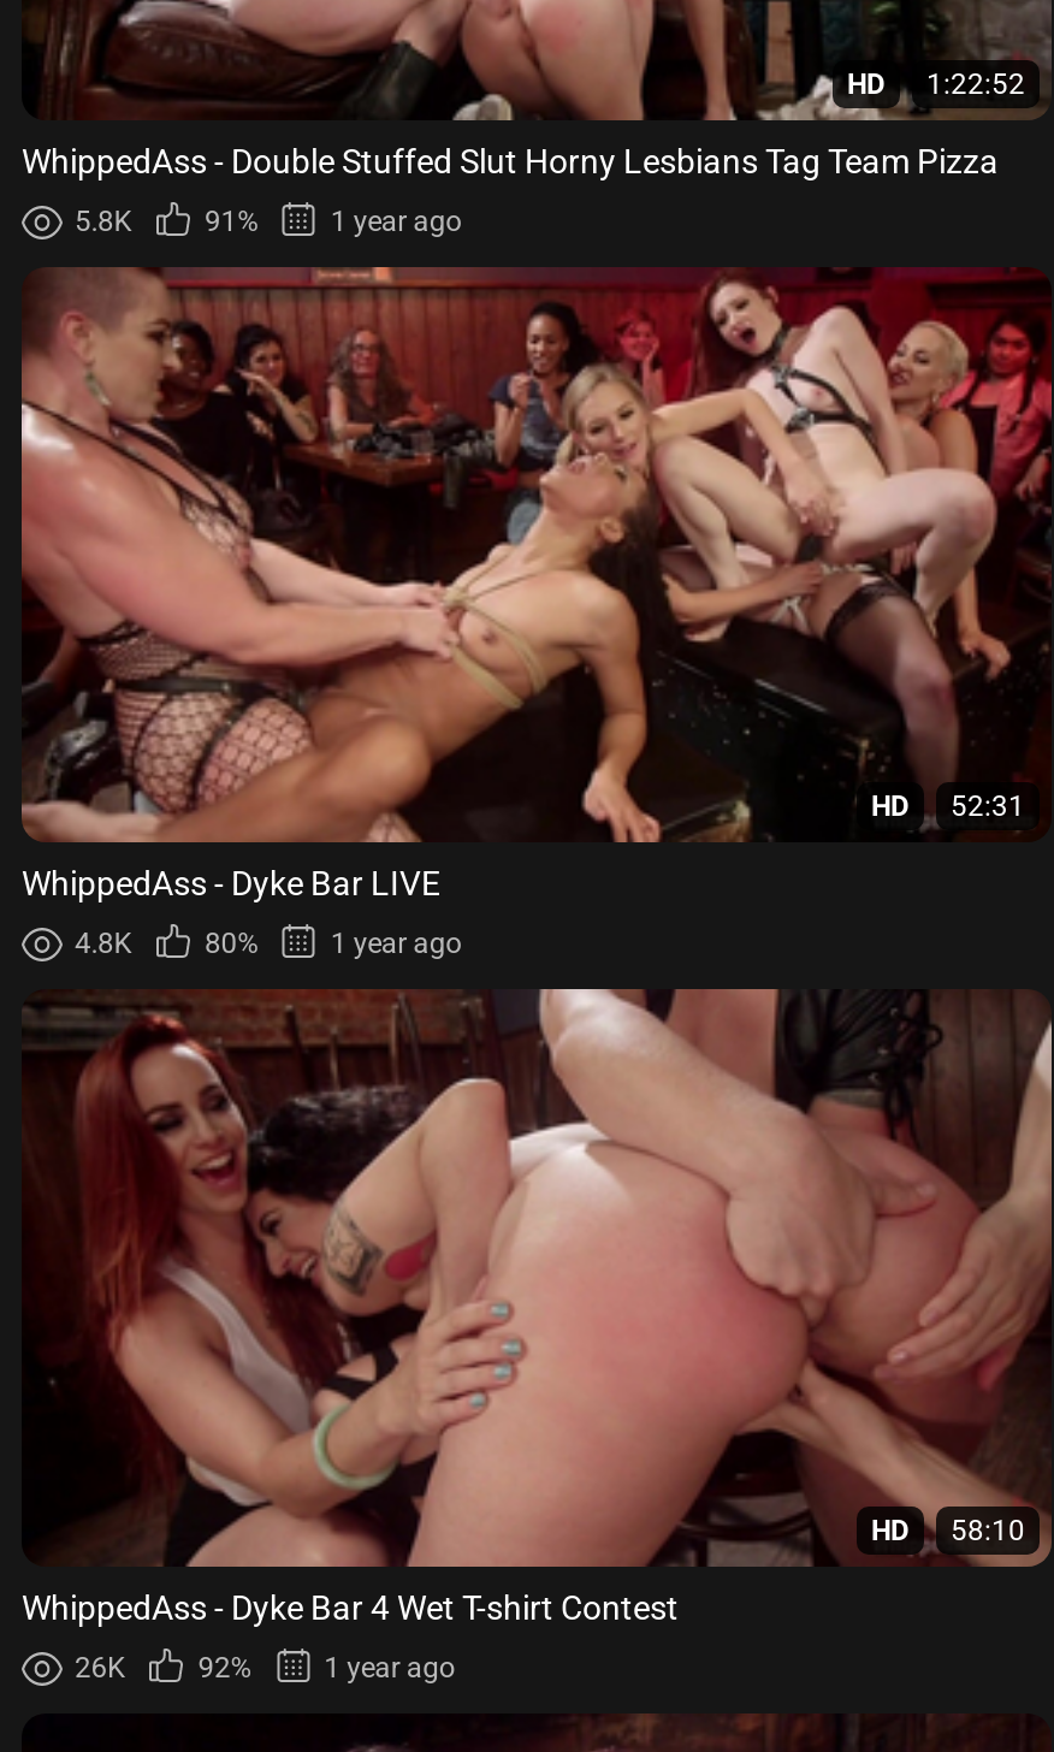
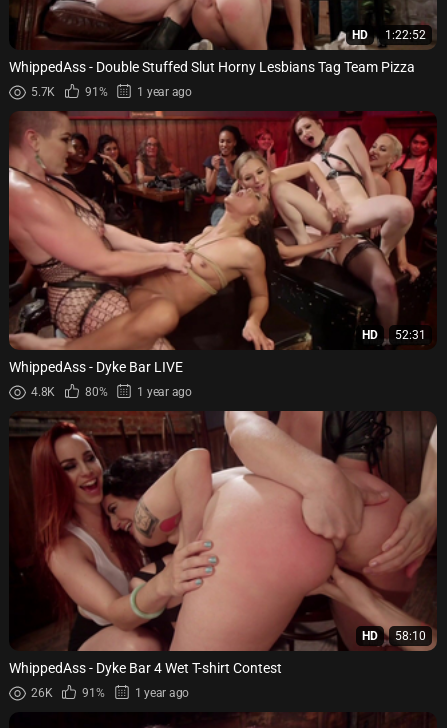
[75,203,132,237] 5.8K -> [31,84,55,98] 5.7K
[198,1651,252,1684] 92% -> [82,686,105,700] 91%

